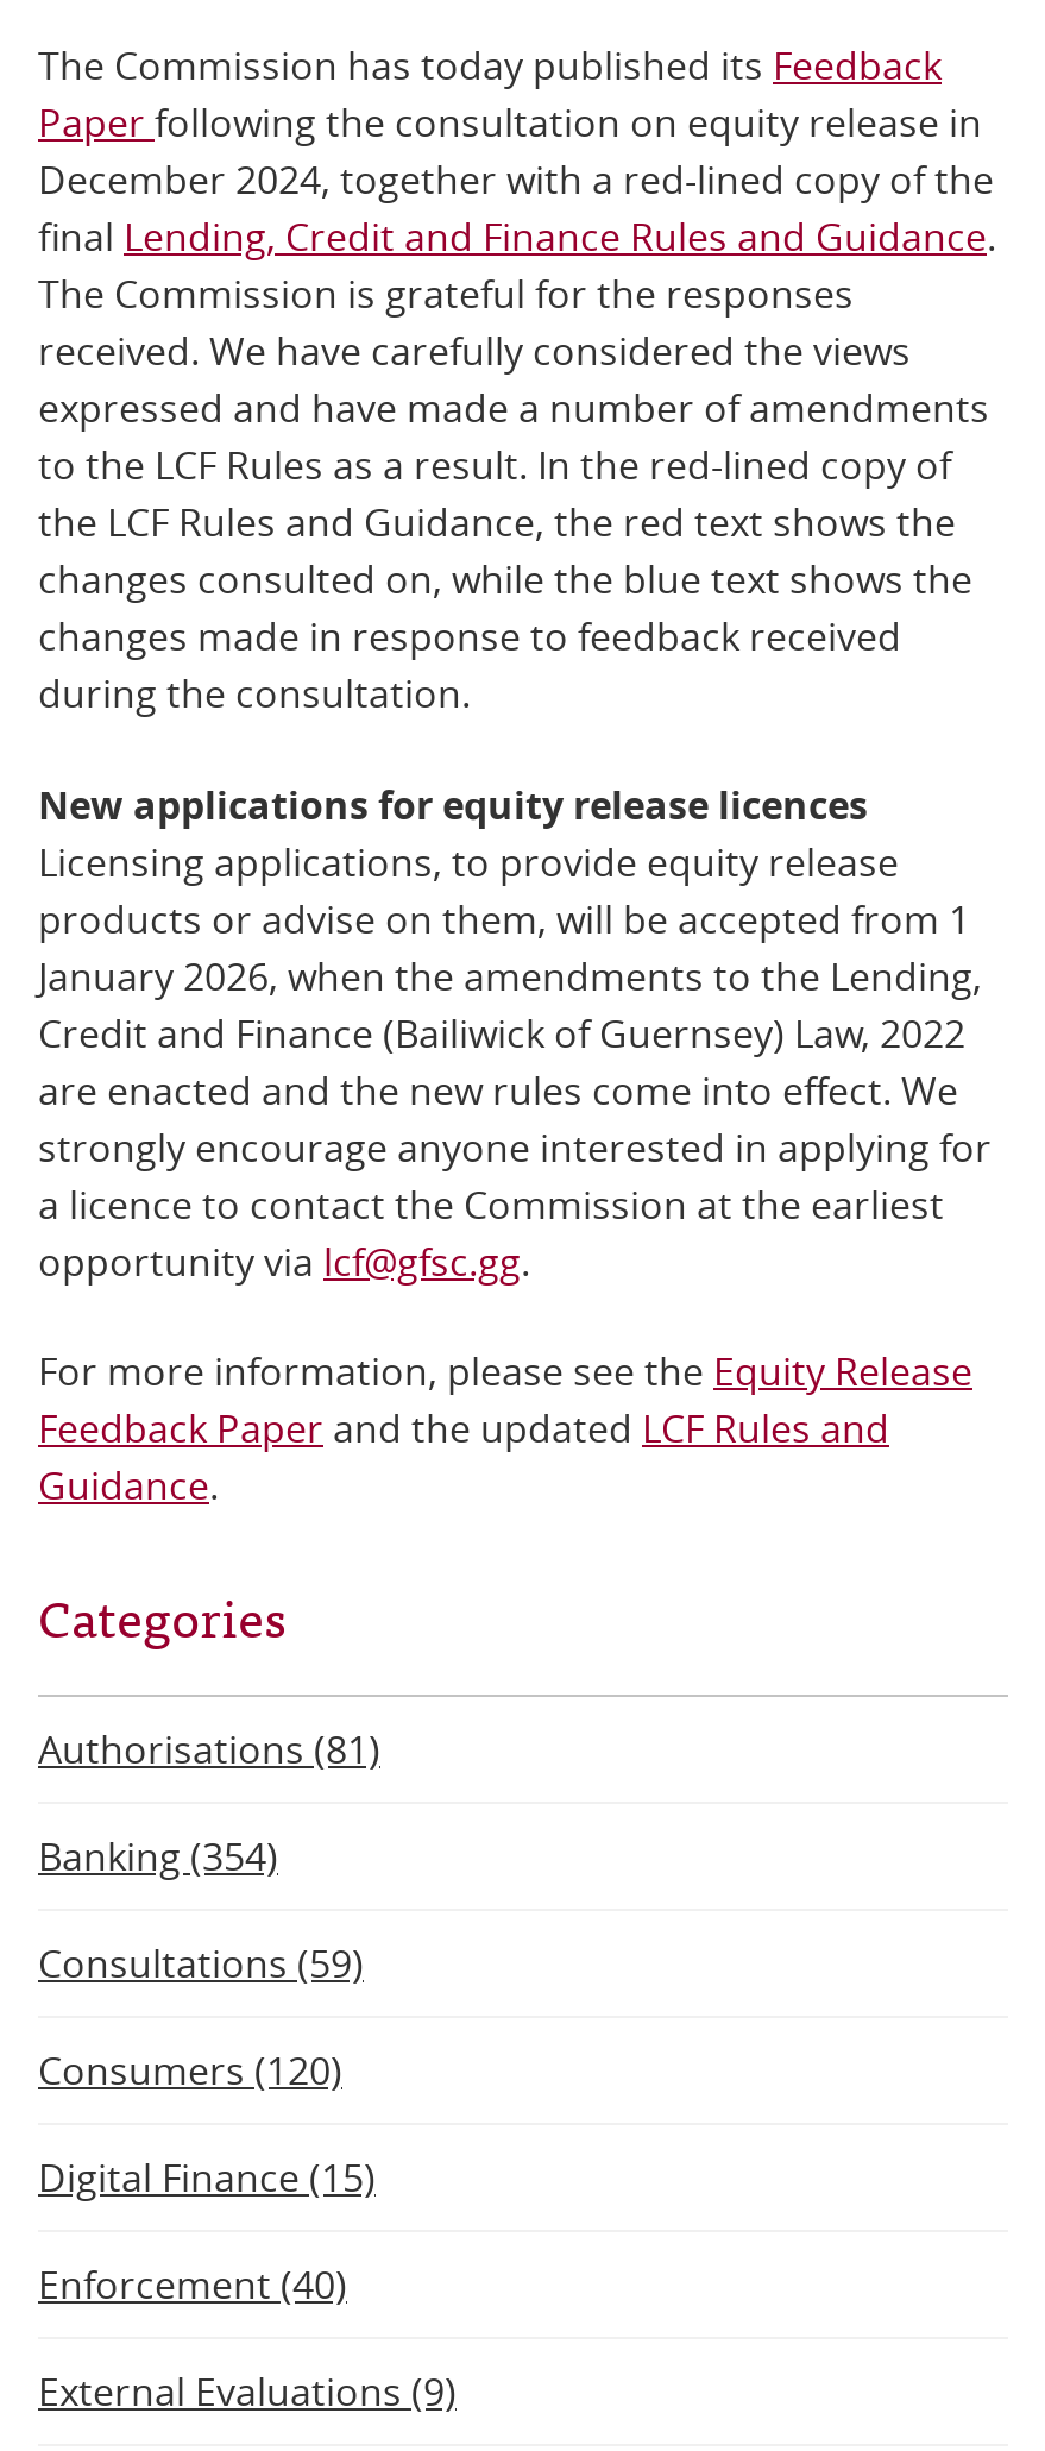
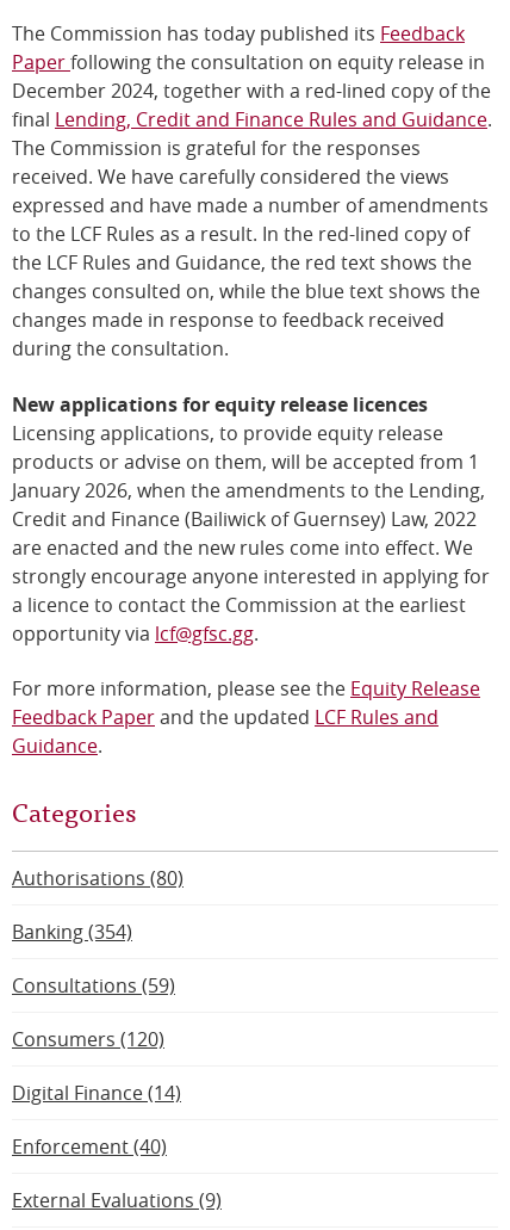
[38,1724,380,1776] Authorisations (81) -> [12,865,184,891] Authorisations (80)
[38,2152,376,2204] Digital Finance (15) -> [12,1080,181,1106] Digital Finance (14)

